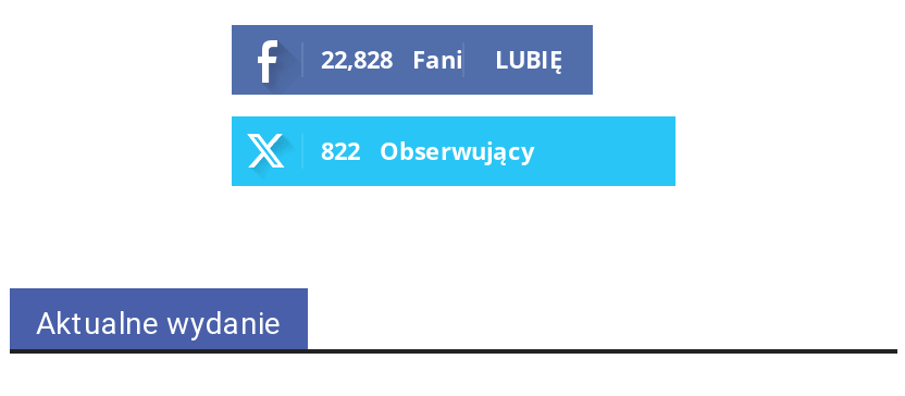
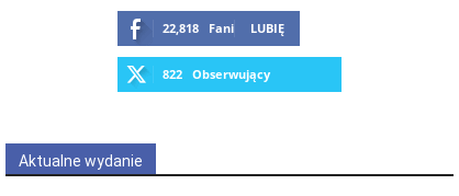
[321,42,562,74] 22,828 Fani LUBIĘ -> [163,19,284,36] 22,818 Fani LUBIĘ

